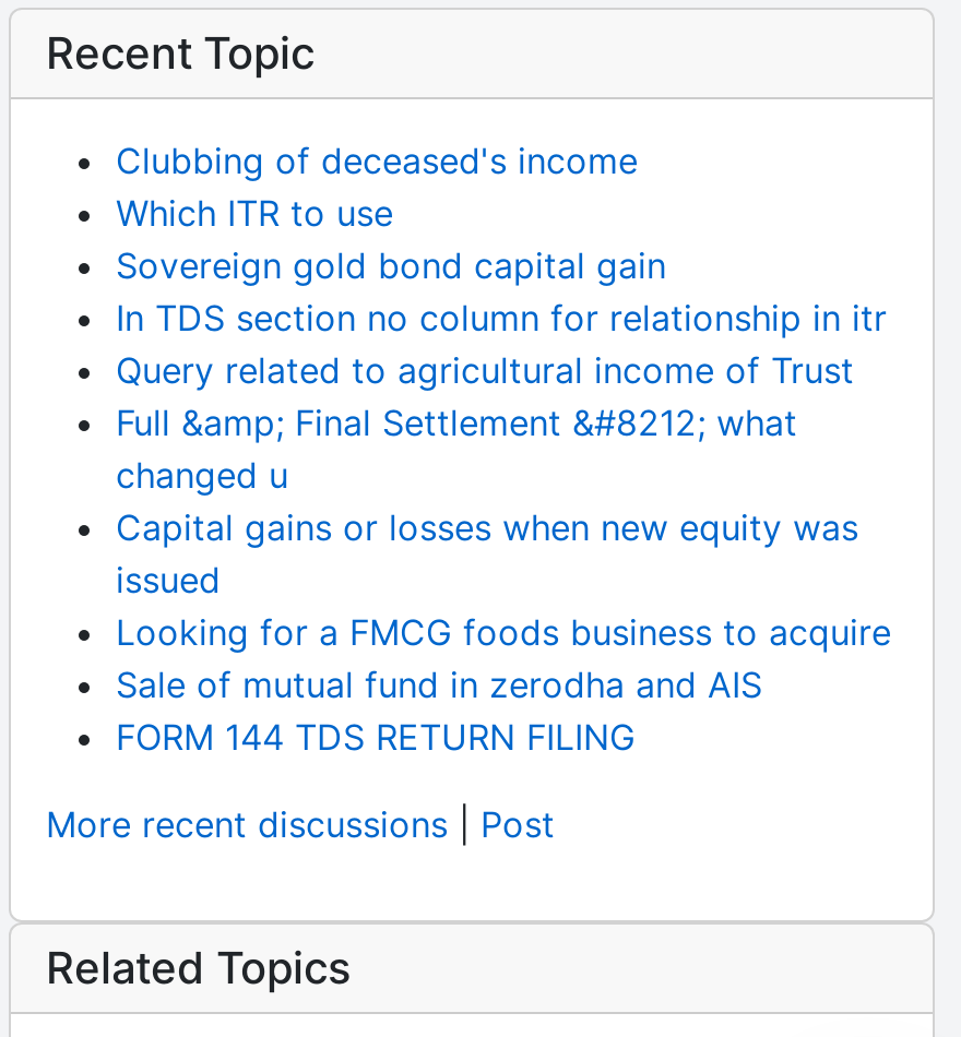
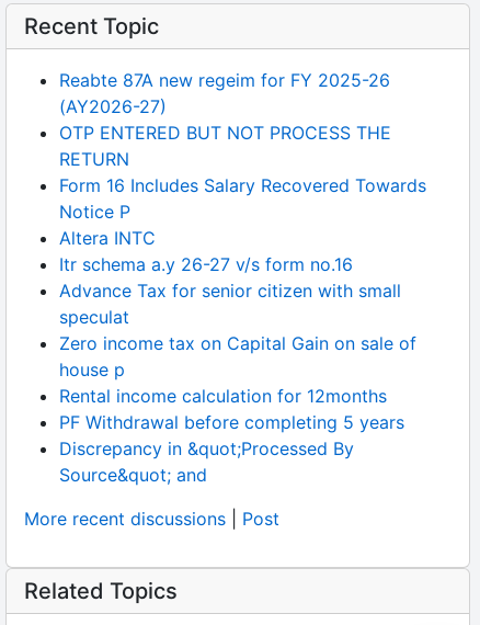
[116,139,891,759] Clubbing of deceased's income | Which ITR to use | Sovereign gold bond capital gain | In TDS section no column for relationship in itr | Query related to agricultural income of Trust | Full &amp; Final Settlement &#8212; what | changed u | Capital gains or losses when new equity was | issued | Looking for a FMCG foods business to acquire | Sale of mutual fund in zerodha and AIS | FORM 144 TDS RETURN FILING -> [59,69,426,486] Reabte 87A new regeim for FY 2025-26 | (AY2026-27) | OTP ENTERED BUT NOT PROCESS THE | RETURN | Form 16 Includes Salary Recovered Towards | Notice P | Altera INTC | Itr schema a.y 26-27 v/s form no.16 | Advance Tax for senior citizen with small | speculat | Zero income tax on Capital Gain on sale of | house p | Rental income calculation for 12months | PF Withdrawal before completing 5 years | Discrepancy in &quot;Processed By | Source&quot; and

